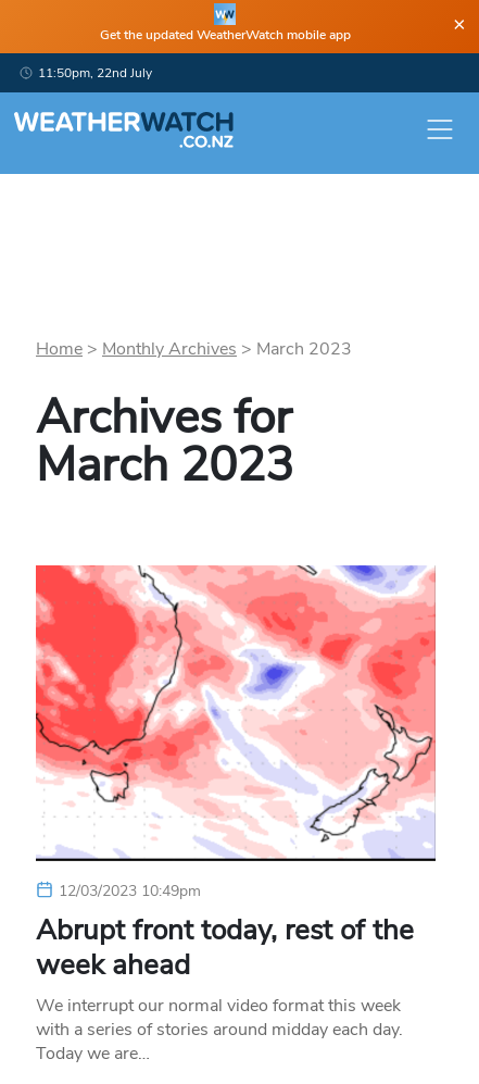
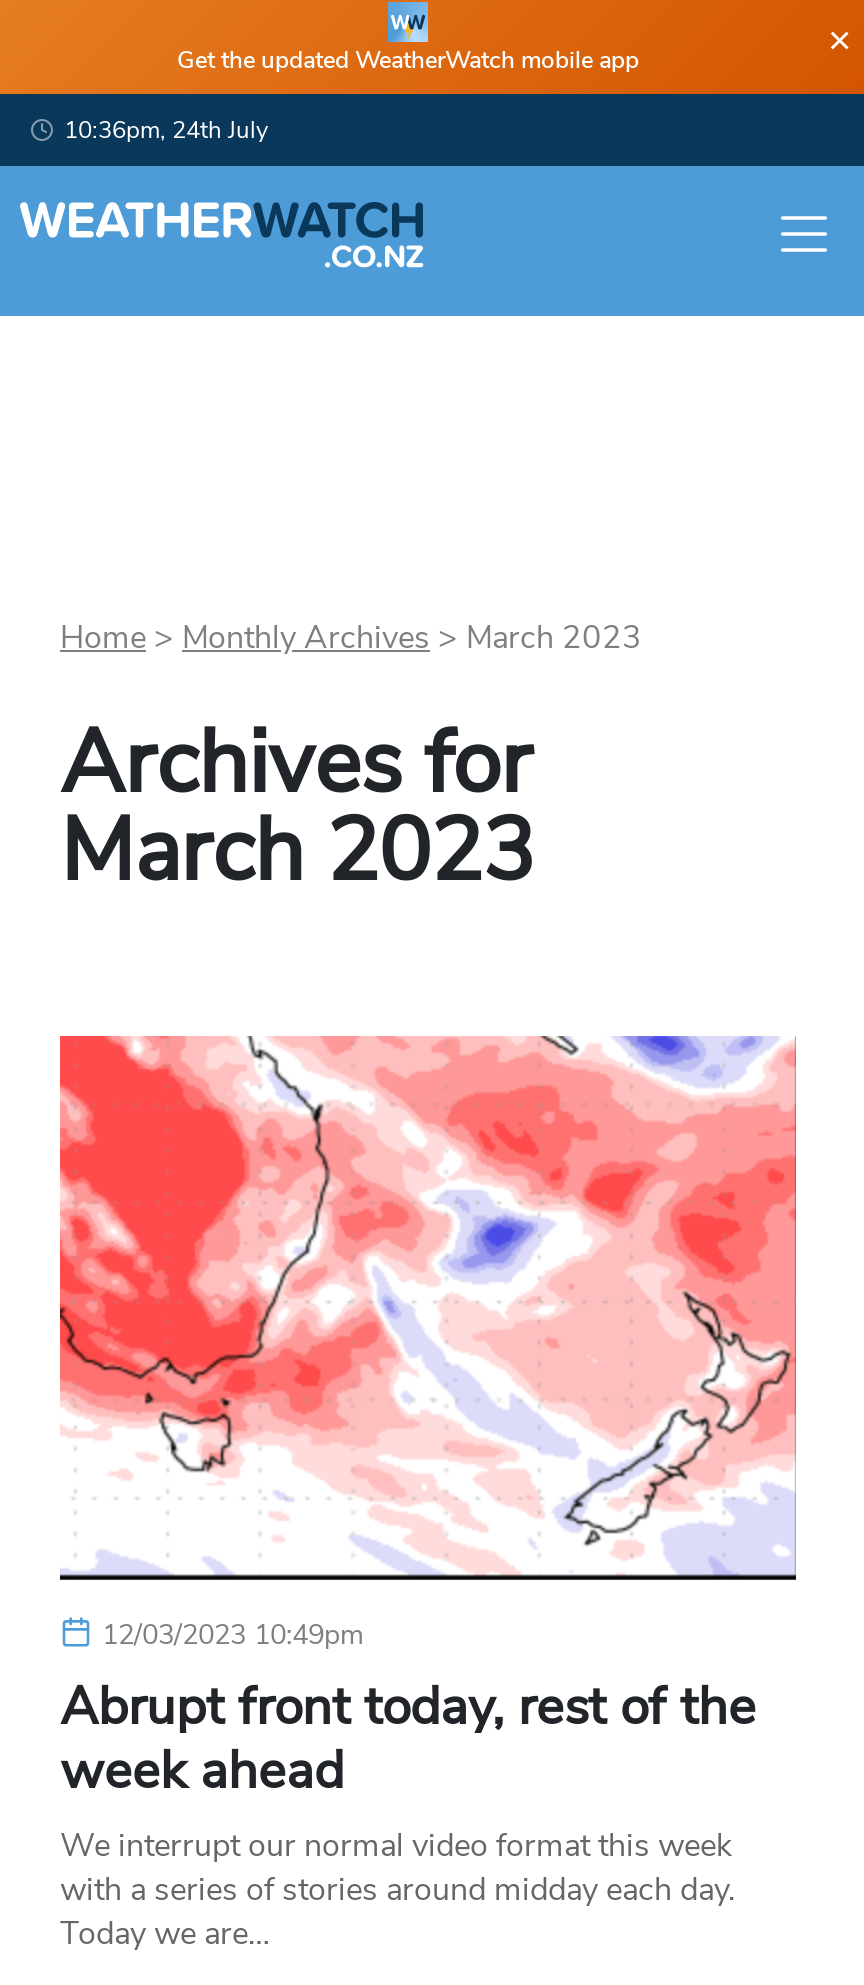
[38,64,152,82] 11:50pm, 22nd July -> [64,114,268,146] 10:36pm, 24th July

